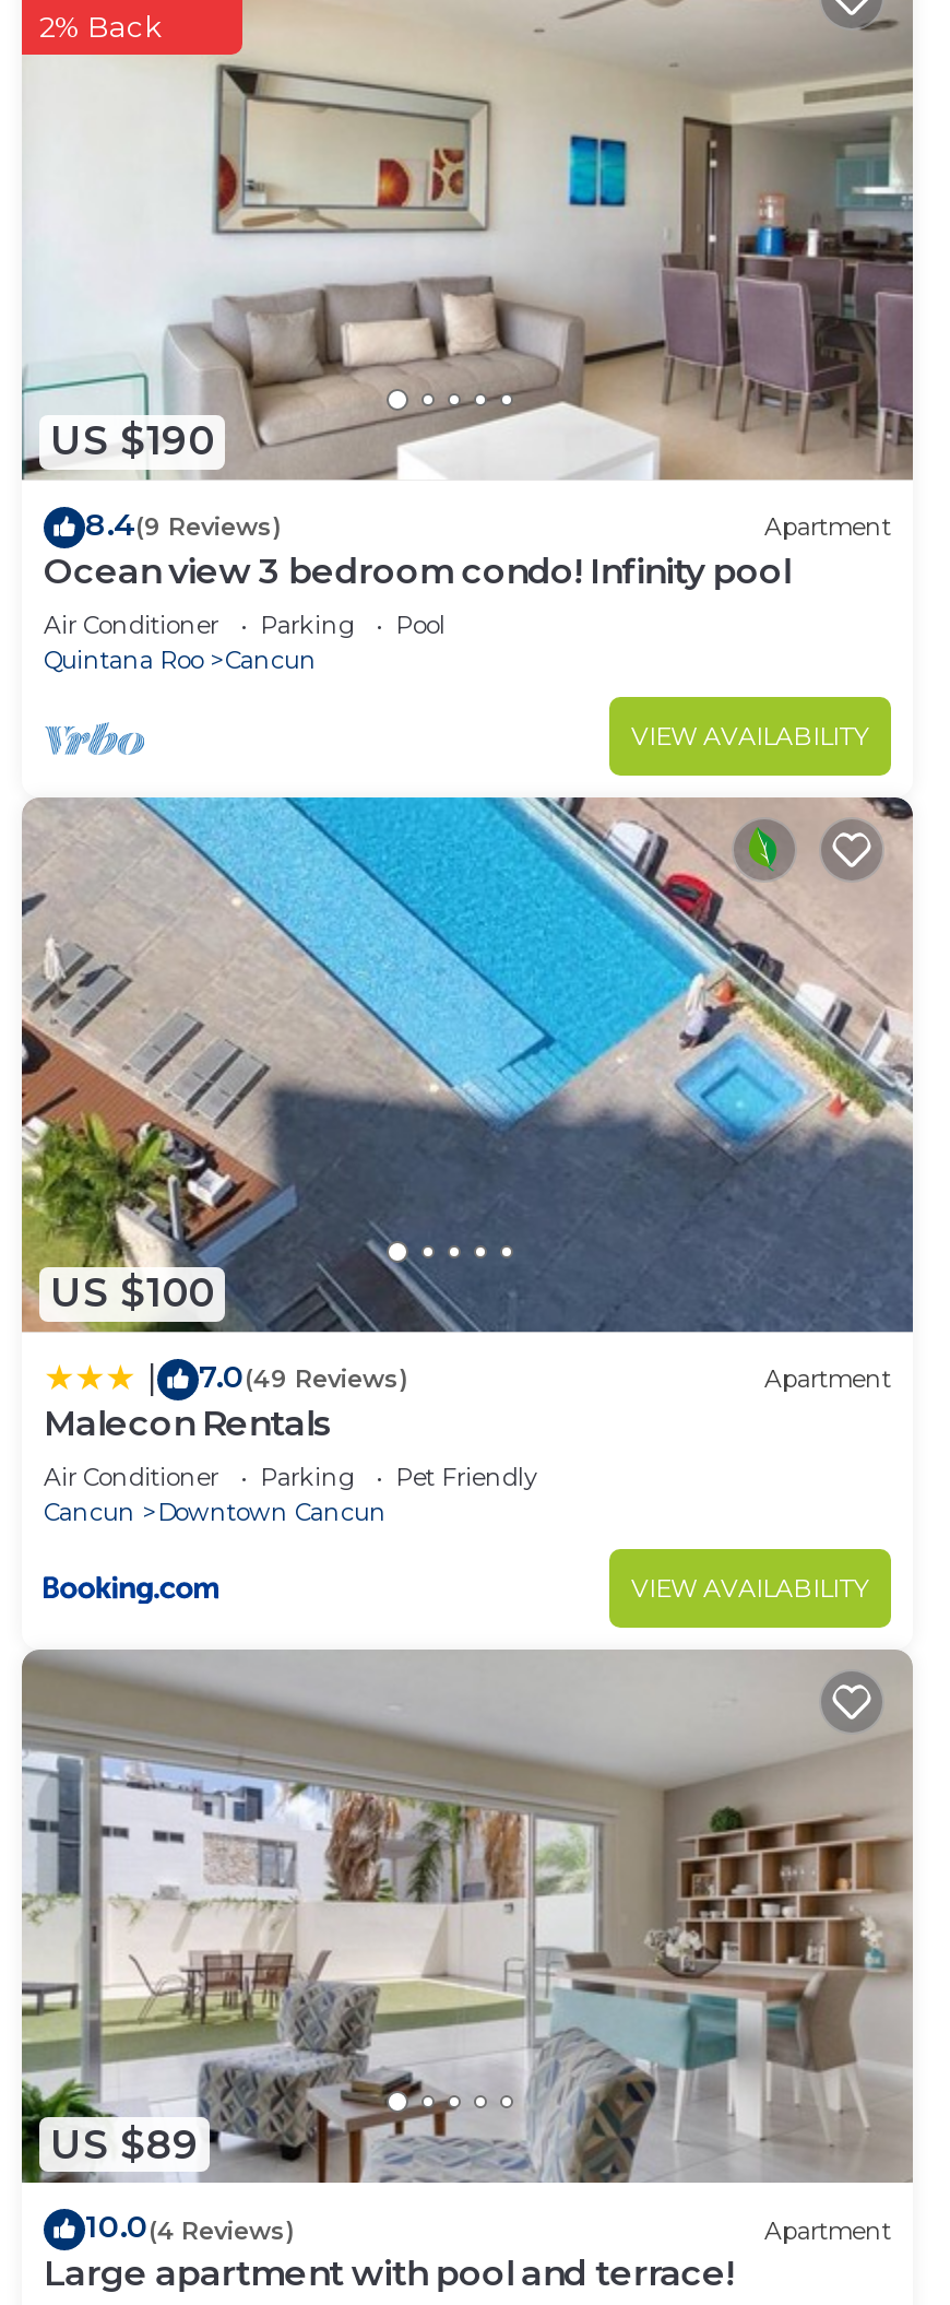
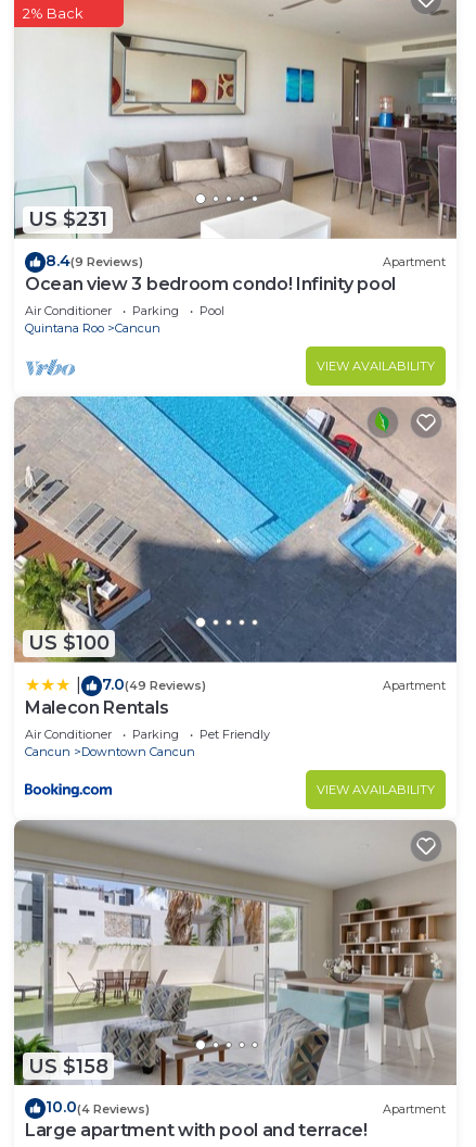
[50,418,214,466] US $190 -> [28,208,107,232] US $231
[50,2121,199,2169] US $89 -> [28,1055,108,1078] US $158

